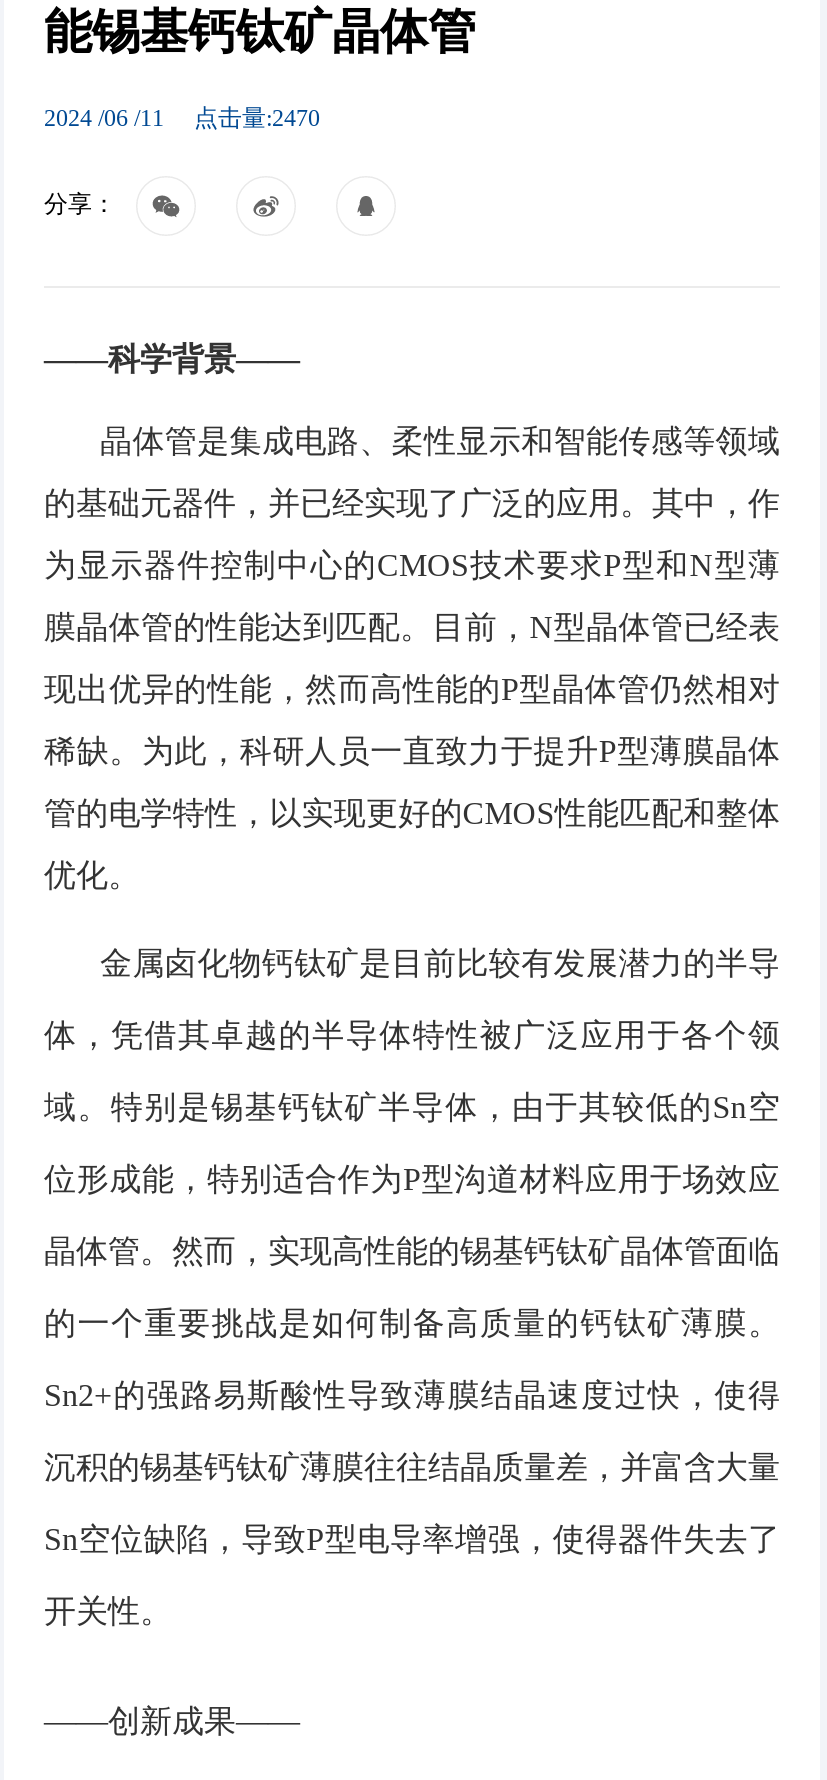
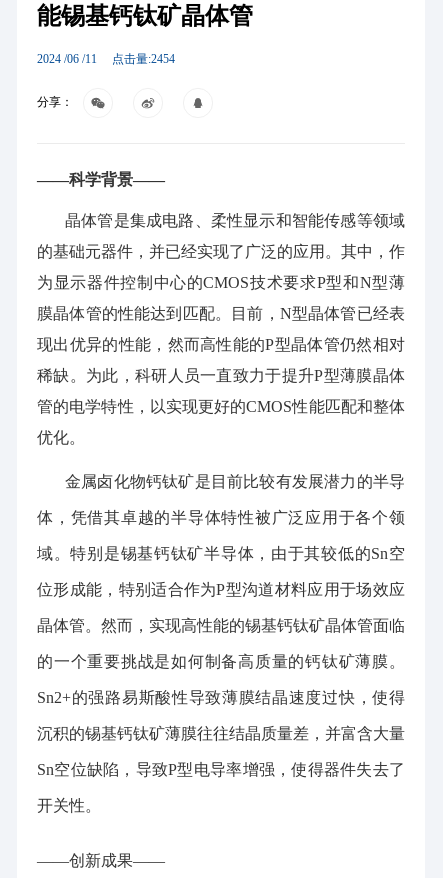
[44,104,320,132] 2024 /06 /11 点击量:2470 -> [37,52,175,66] 2024 /06 /11 点击量:2454

